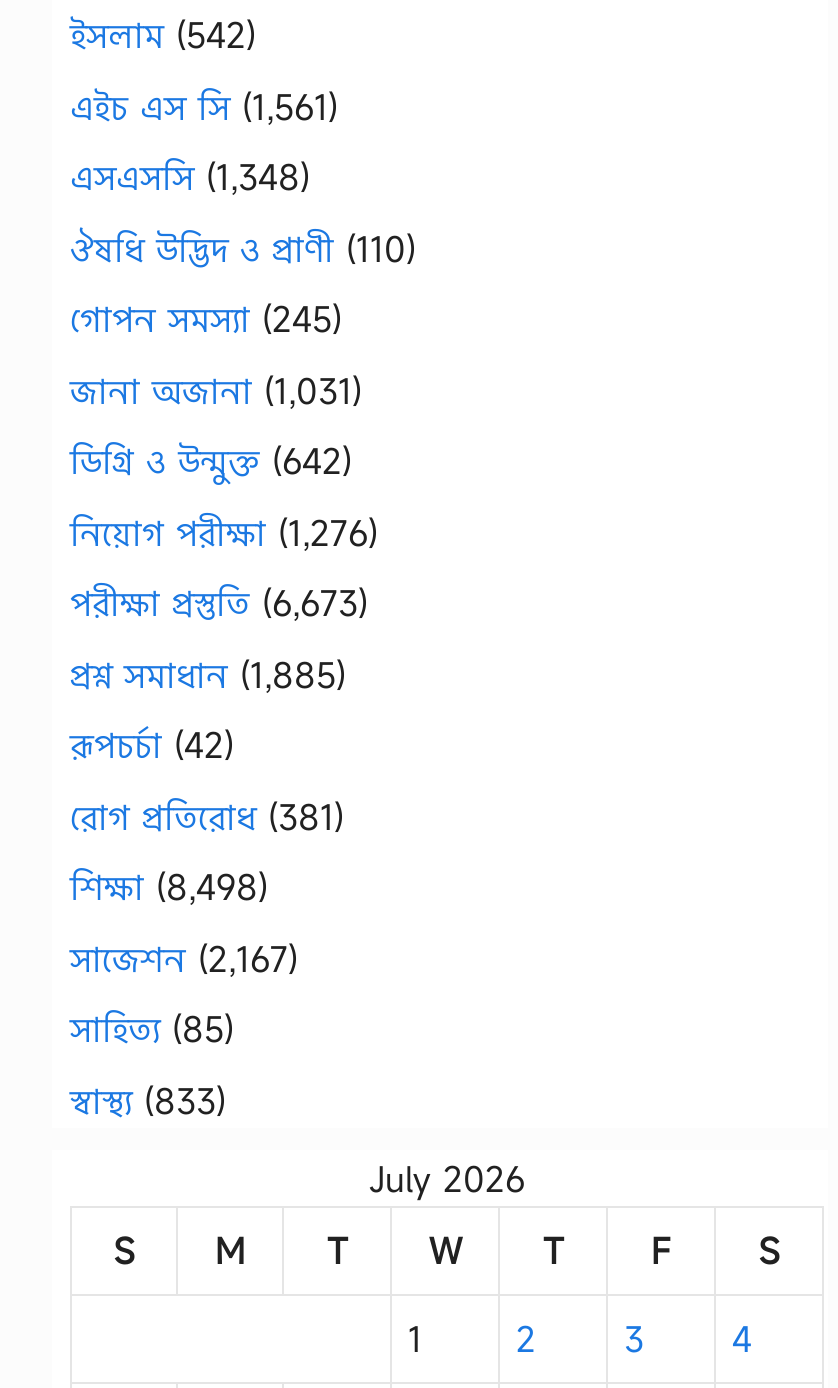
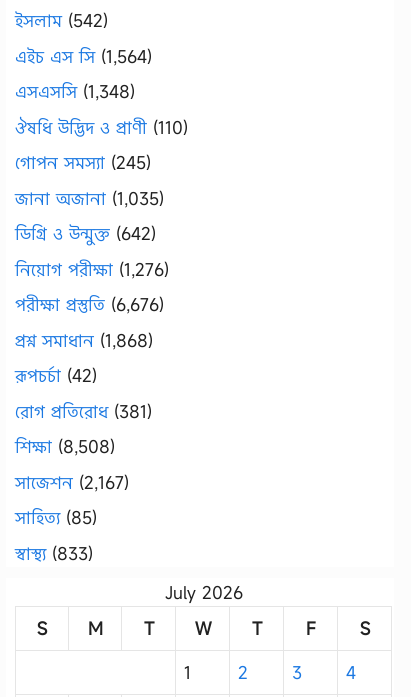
[70,83,338,129] এইচ এস সি (1,561) -> [15,44,152,67] এইচ এস সি (1,564)
[70,367,362,413] জানা অজানা (1,031) -> [15,186,164,209] জানা অজানা (1,035)
[70,580,368,626] পরীক্ষা প্রস্তুতি (6,673) -> [15,293,164,316] পরীক্ষা প্রস্তুতি (6,676)
[70,651,346,697] প্রশ্ন সমাধান (1,885) -> [15,328,153,351] প্রশ্ন সমাধান (1,868)
[70,864,268,910] শিক্ষা (8,498) -> [15,435,115,458] শিক্ষা (8,508)

